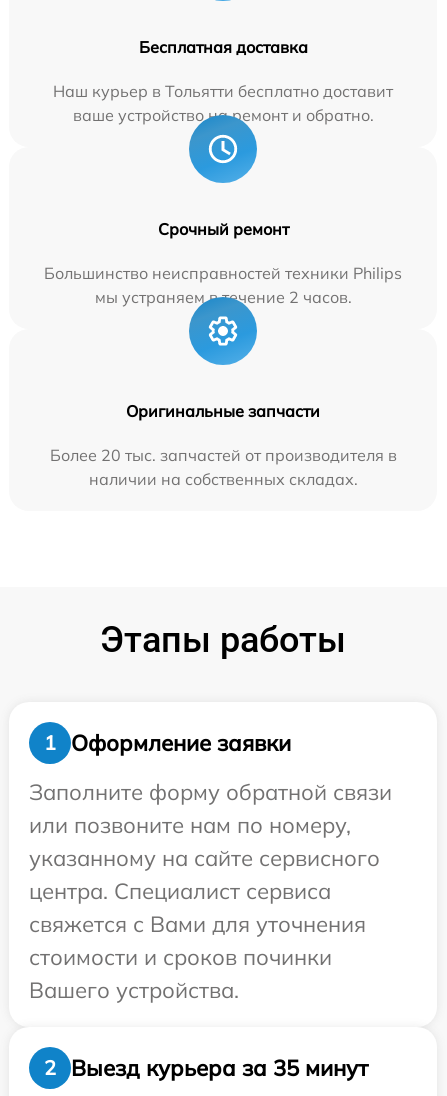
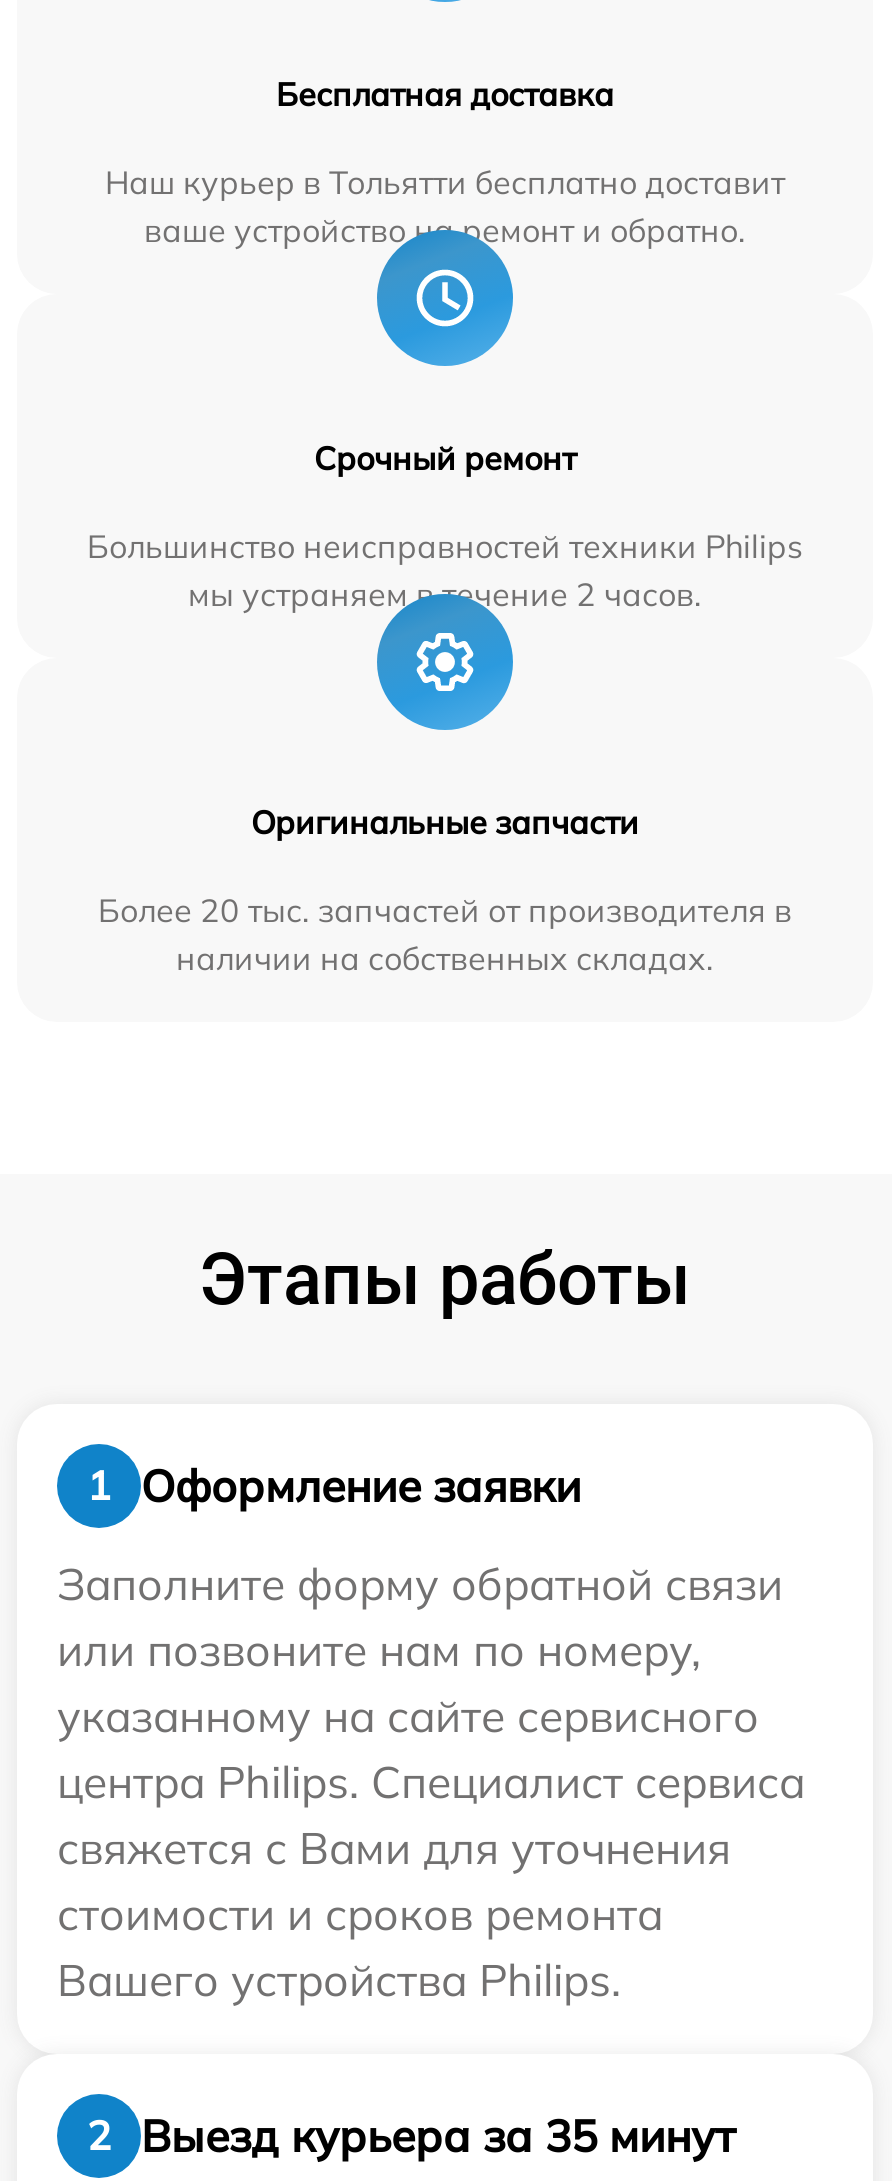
[29,877,331,905] центра. Специалист сервиса -> [57,1755,805,1811] центра Philips. Специалист сервиса
[29,943,332,1004] стоимости и сроков починки | Вашего устройства. -> [57,1887,663,2009] стоимости и сроков ремонта | Вашего устройства Philips.

